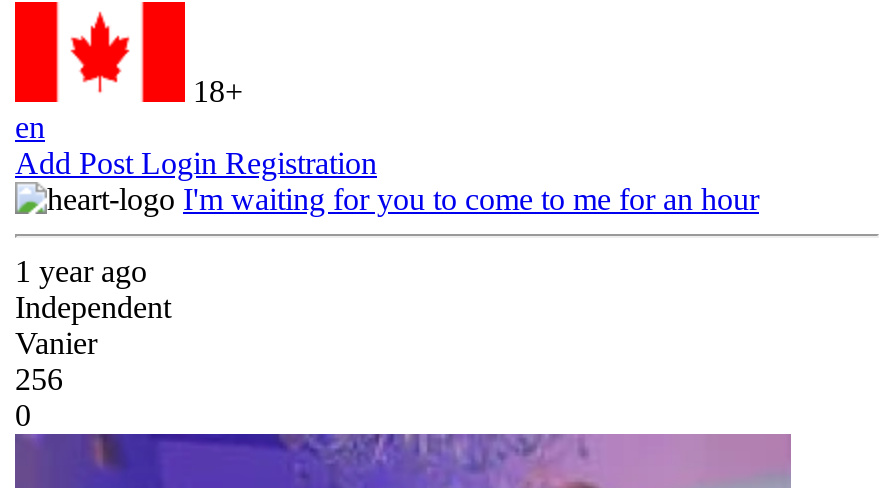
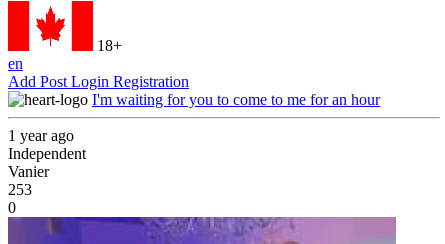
[15,362,63,396] 256 -> [8,181,32,198] 253

